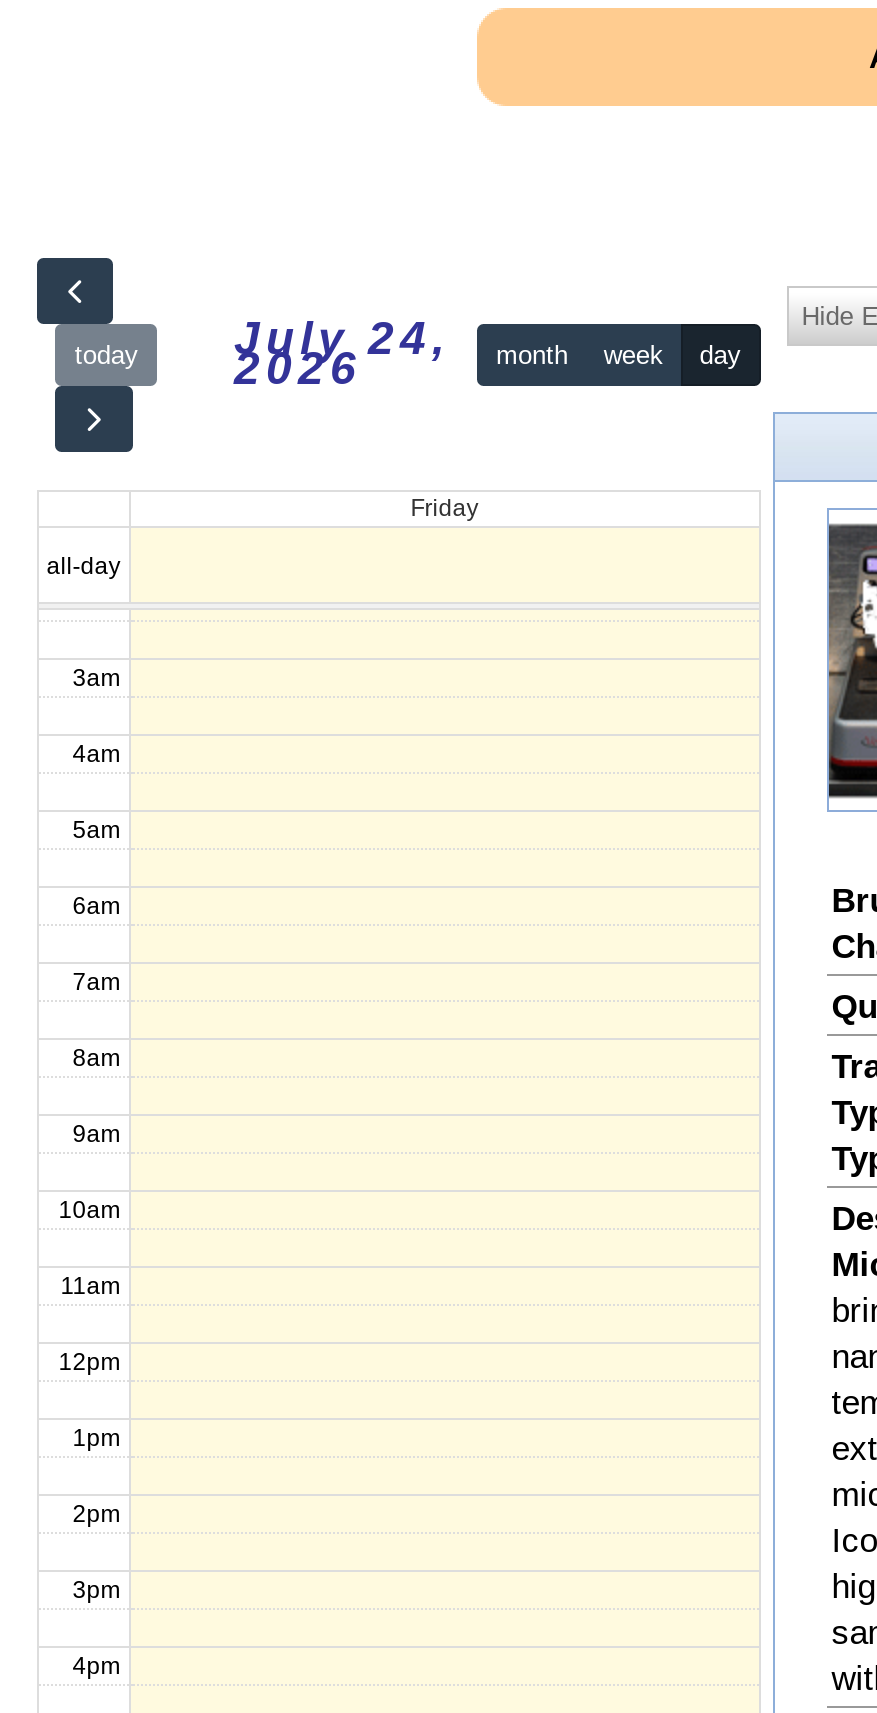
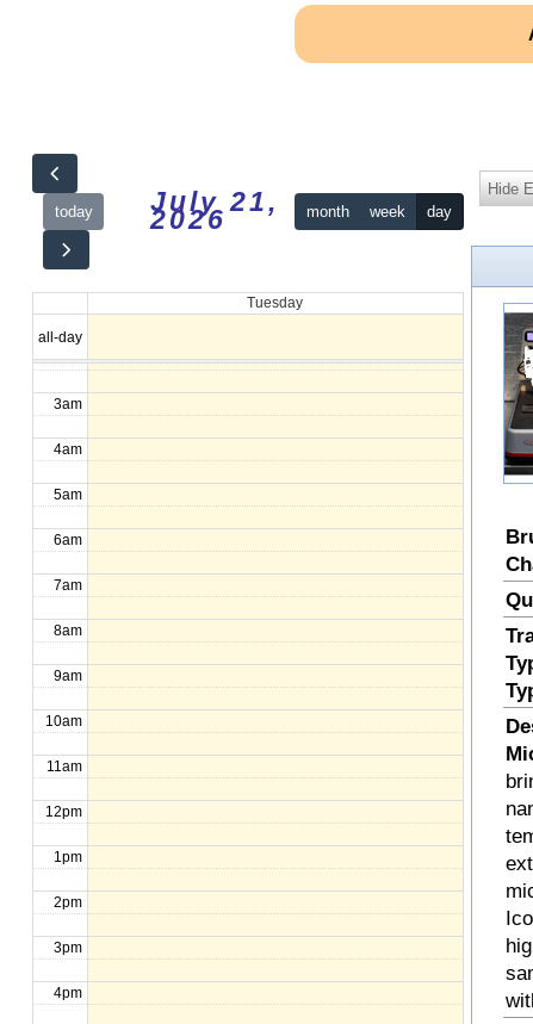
[234,313,742,370] July 24, month week day -> [150,186,452,220] July 21, month week day
[410,495,478,523] Friday -> [247,295,303,311] Tuesday

